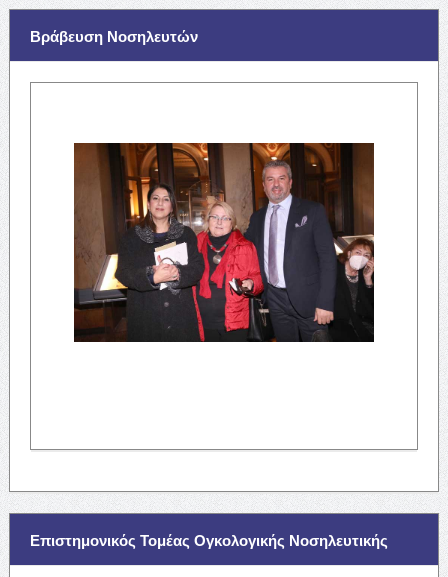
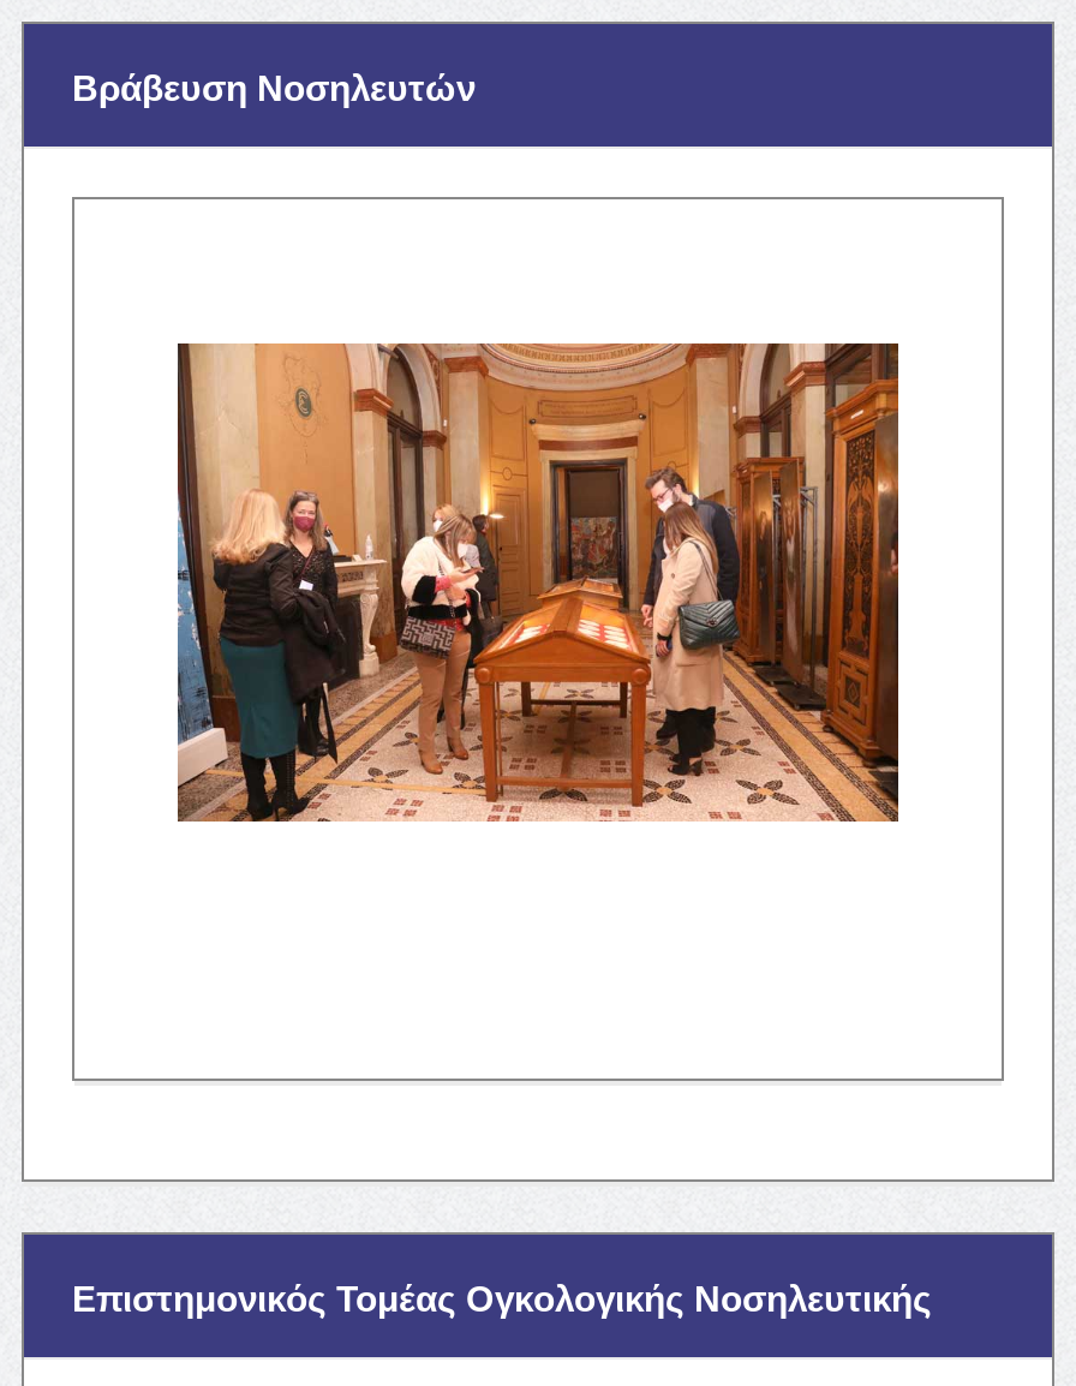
[73,142,375,343] [image] -> [175,341,901,824] [image]

